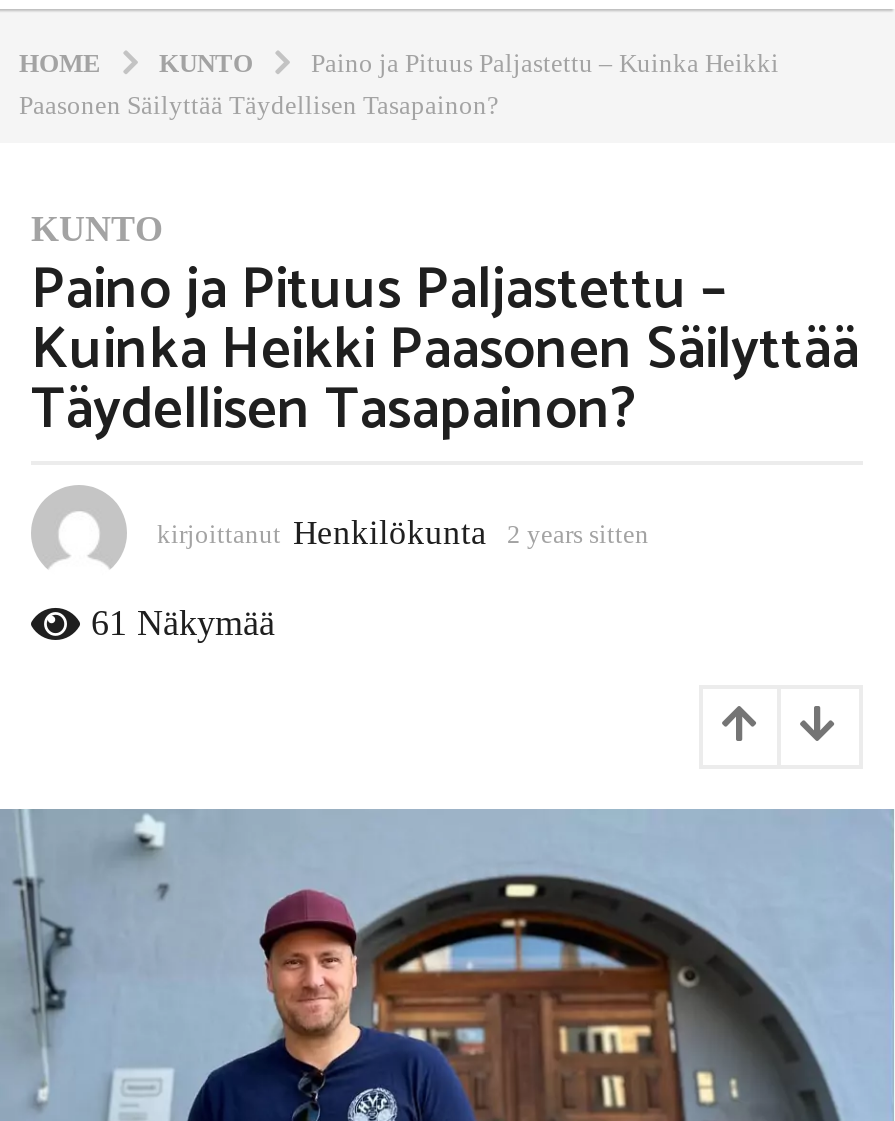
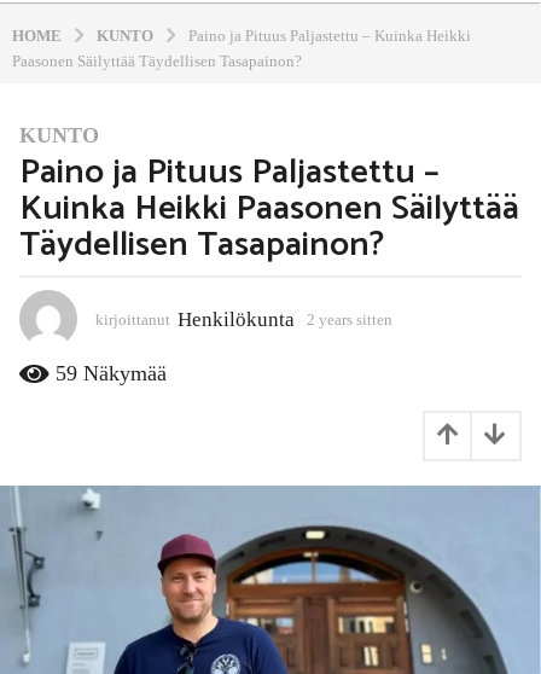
[91,603,275,643] 61 Näkymää -> [56,361,167,385] 59 Näkymää

